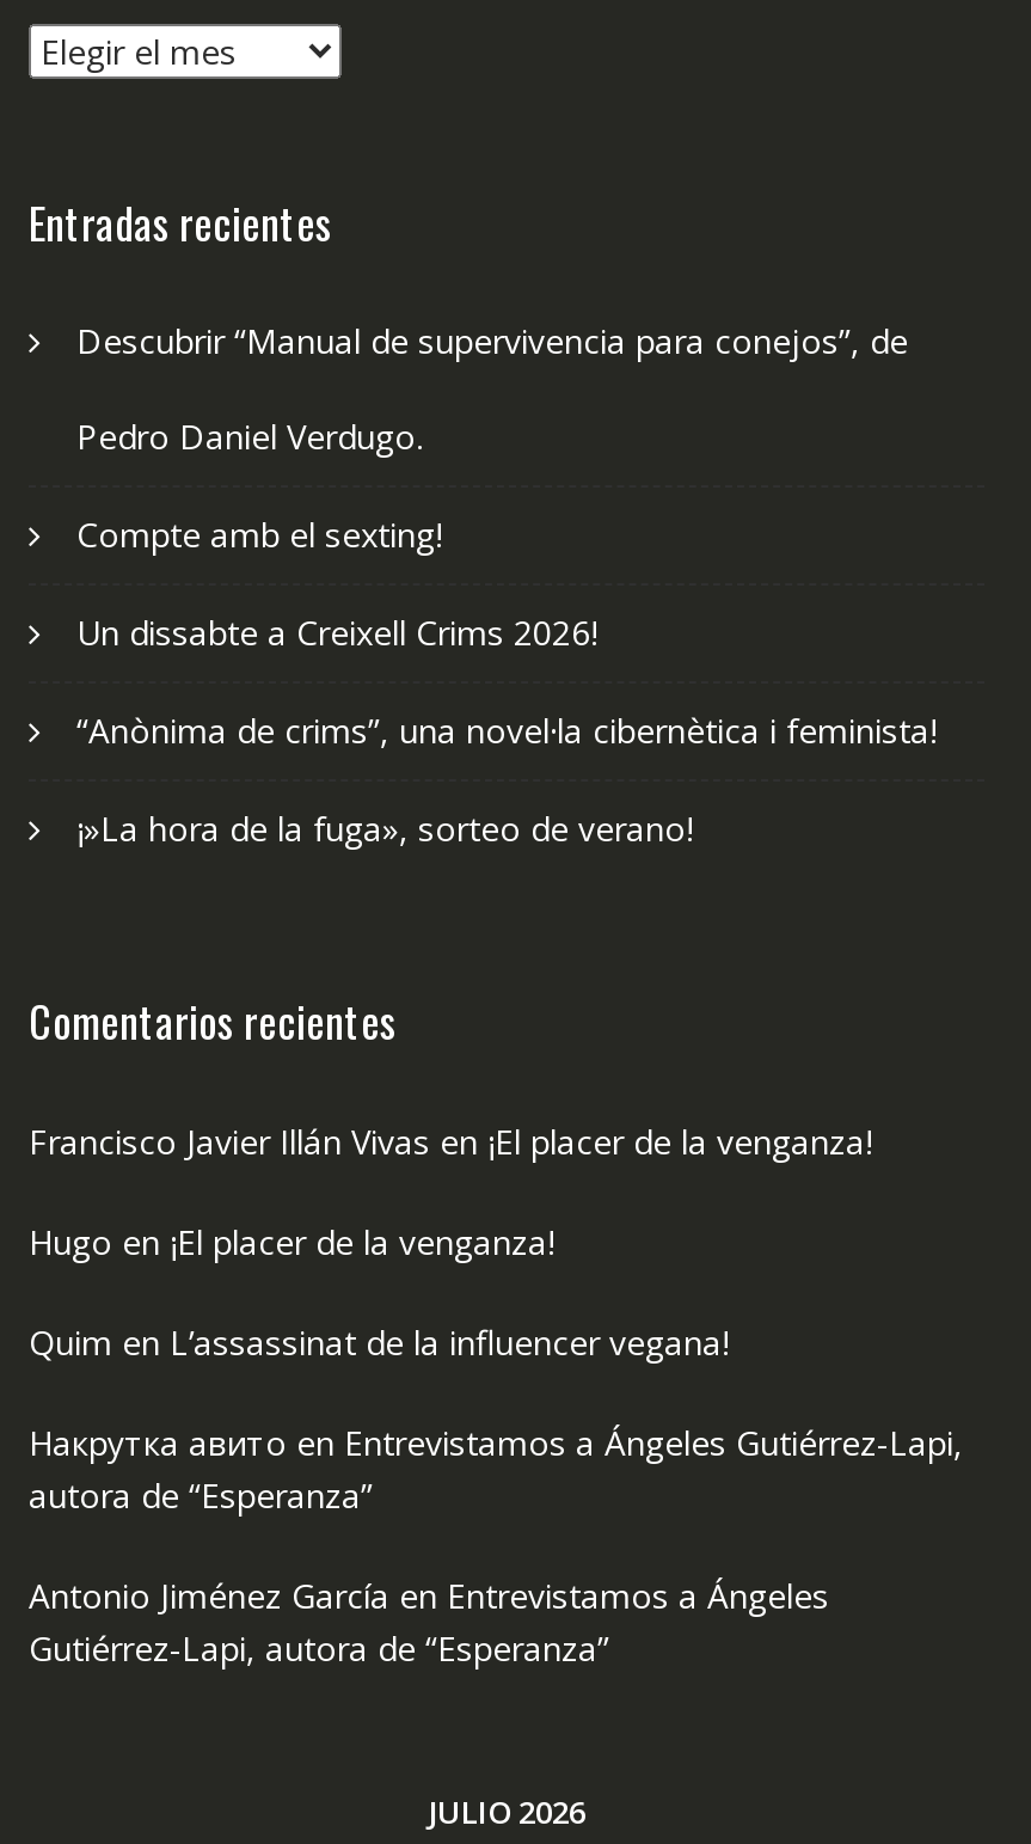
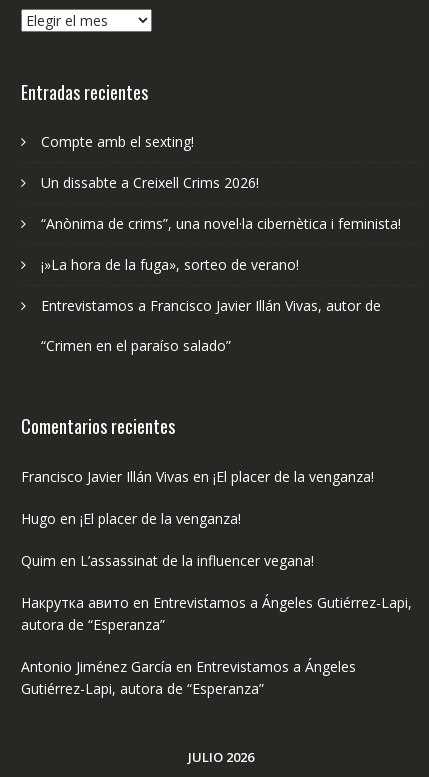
[76,317,908,458] Descubrir “Manual de supervivencia para conejos”, de | Pedro Daniel Verdugo. -> none
moved [76,511,937,850] -> [41,132,401,274]: Compte amb el sexting! | Un dissabte a Creixell Crims 2026! | “Anònima de crims”, una novel·la cibernètica i feminista! | ¡»La hora de la fuga», sorteo de verano!
none -> [41,296,381,355] Entrevistamos a Francisco Javier Illán Vivas, autor de | “Crimen en el paraíso salado”

